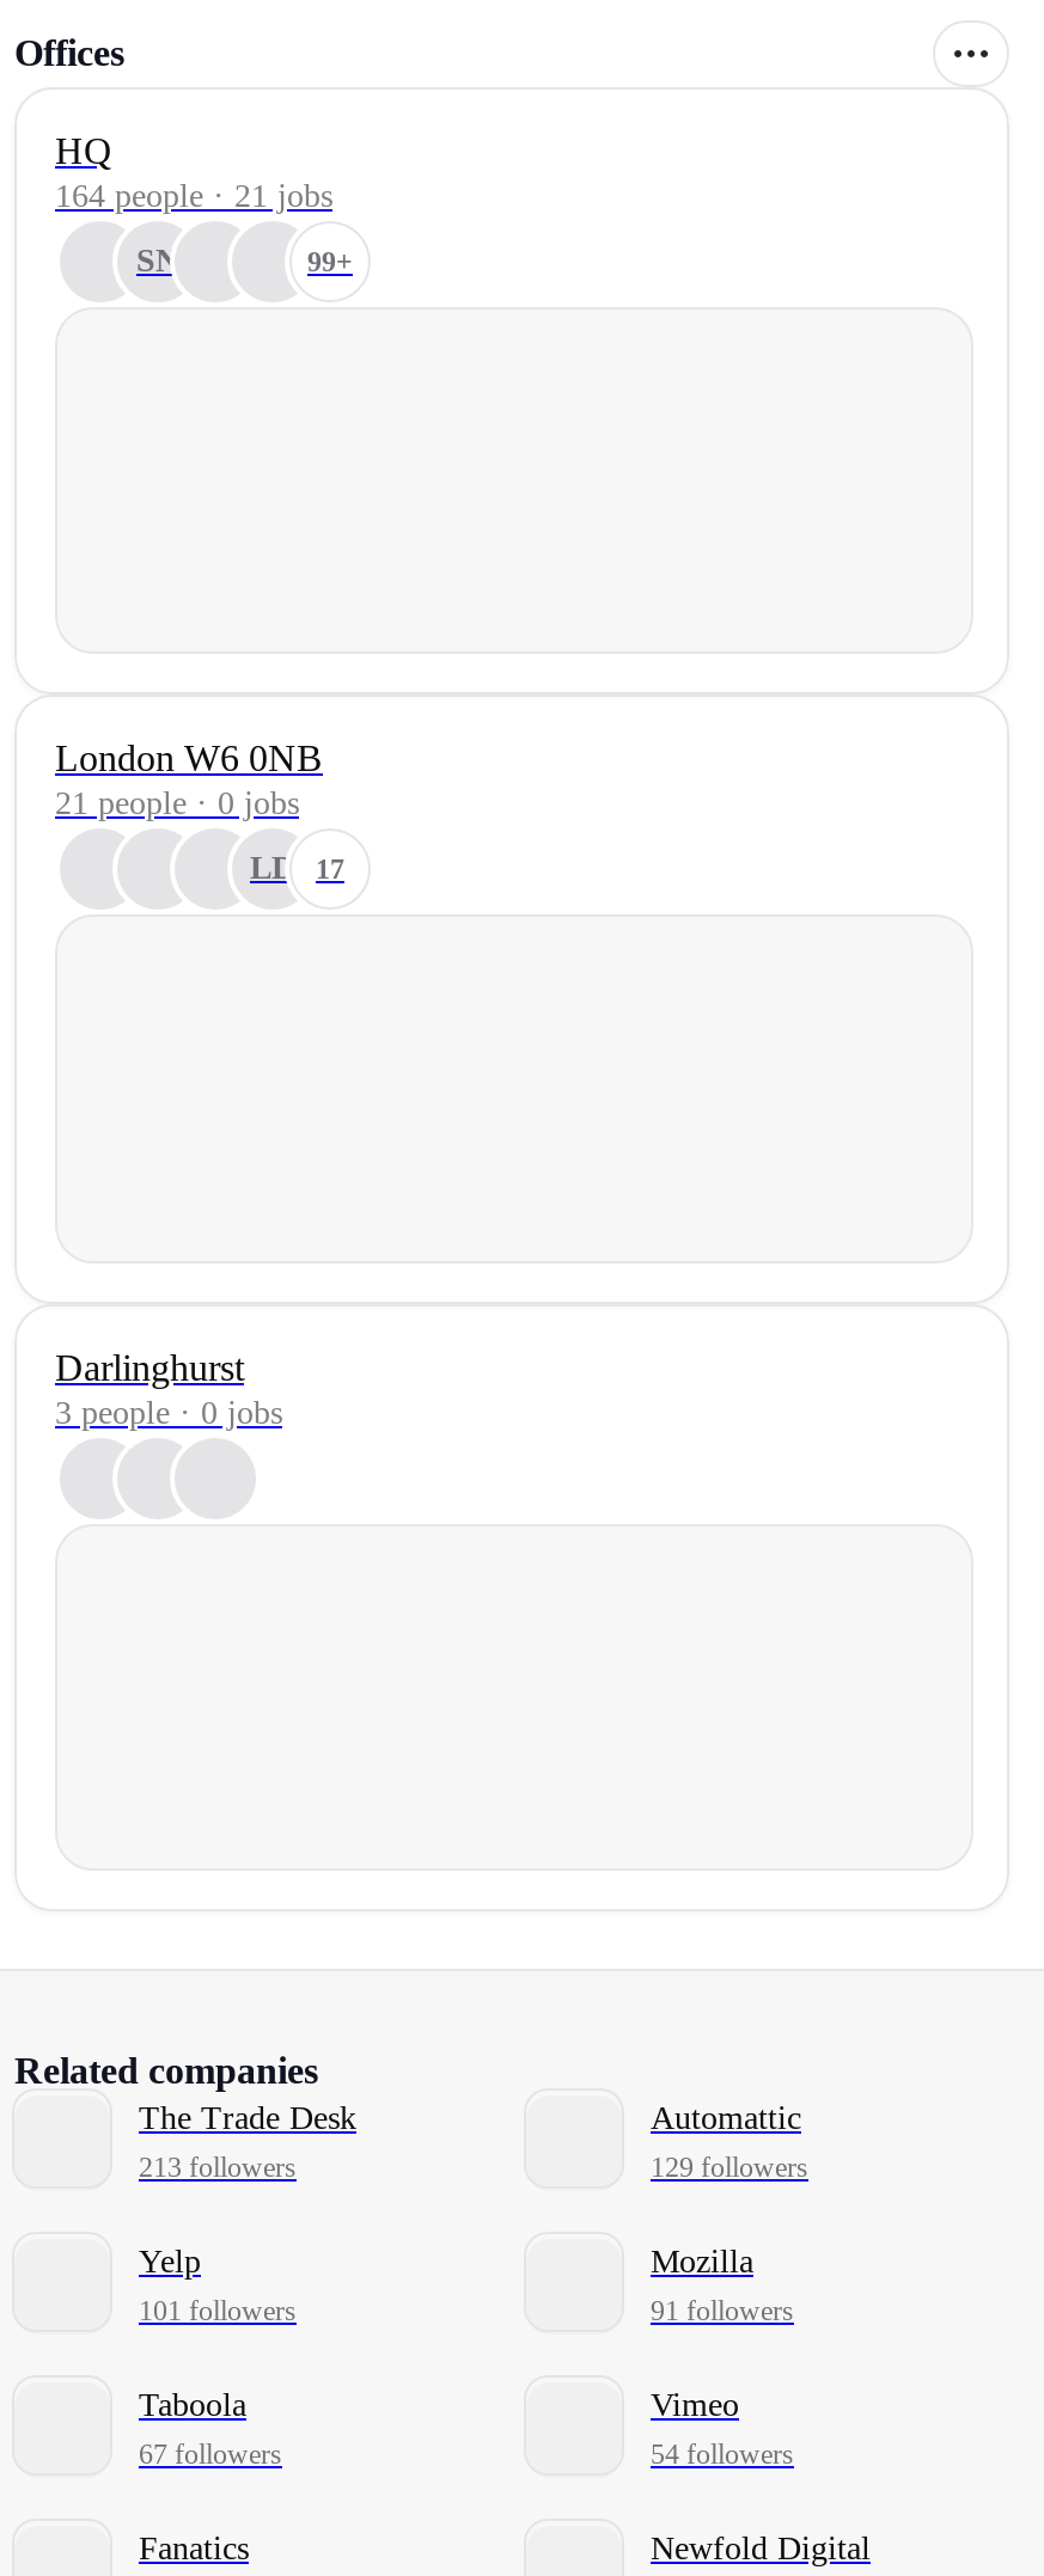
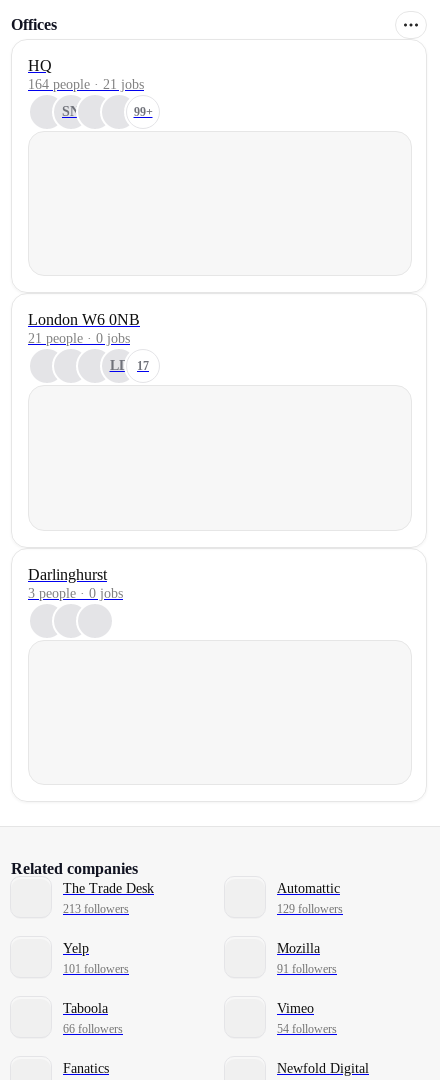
[139,2438,282,2471] 67 followers -> [63,1022,123,1036] 66 followers

